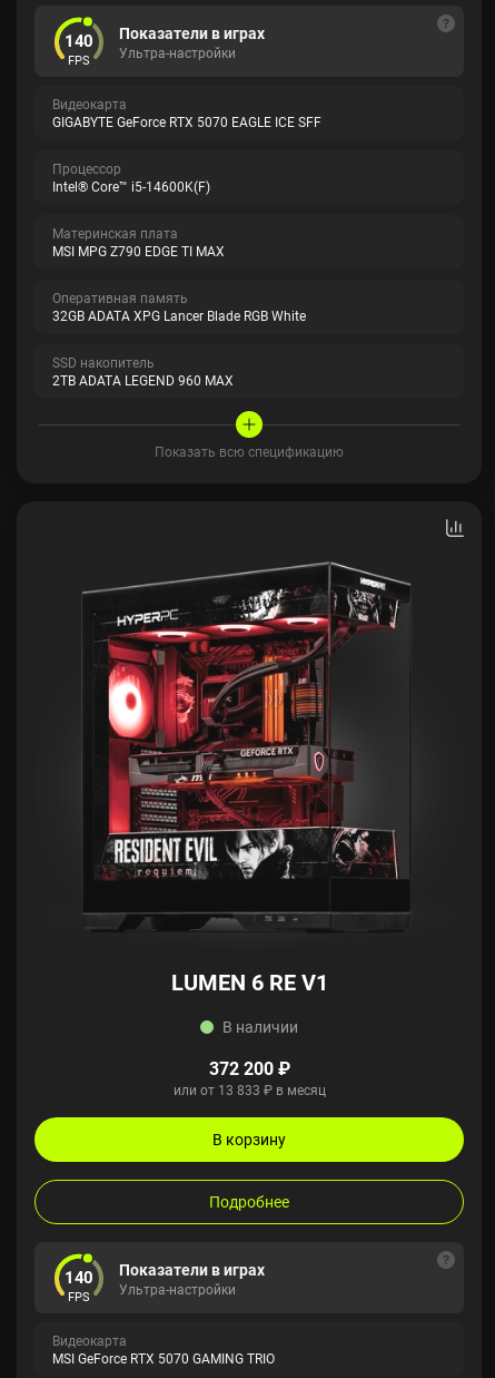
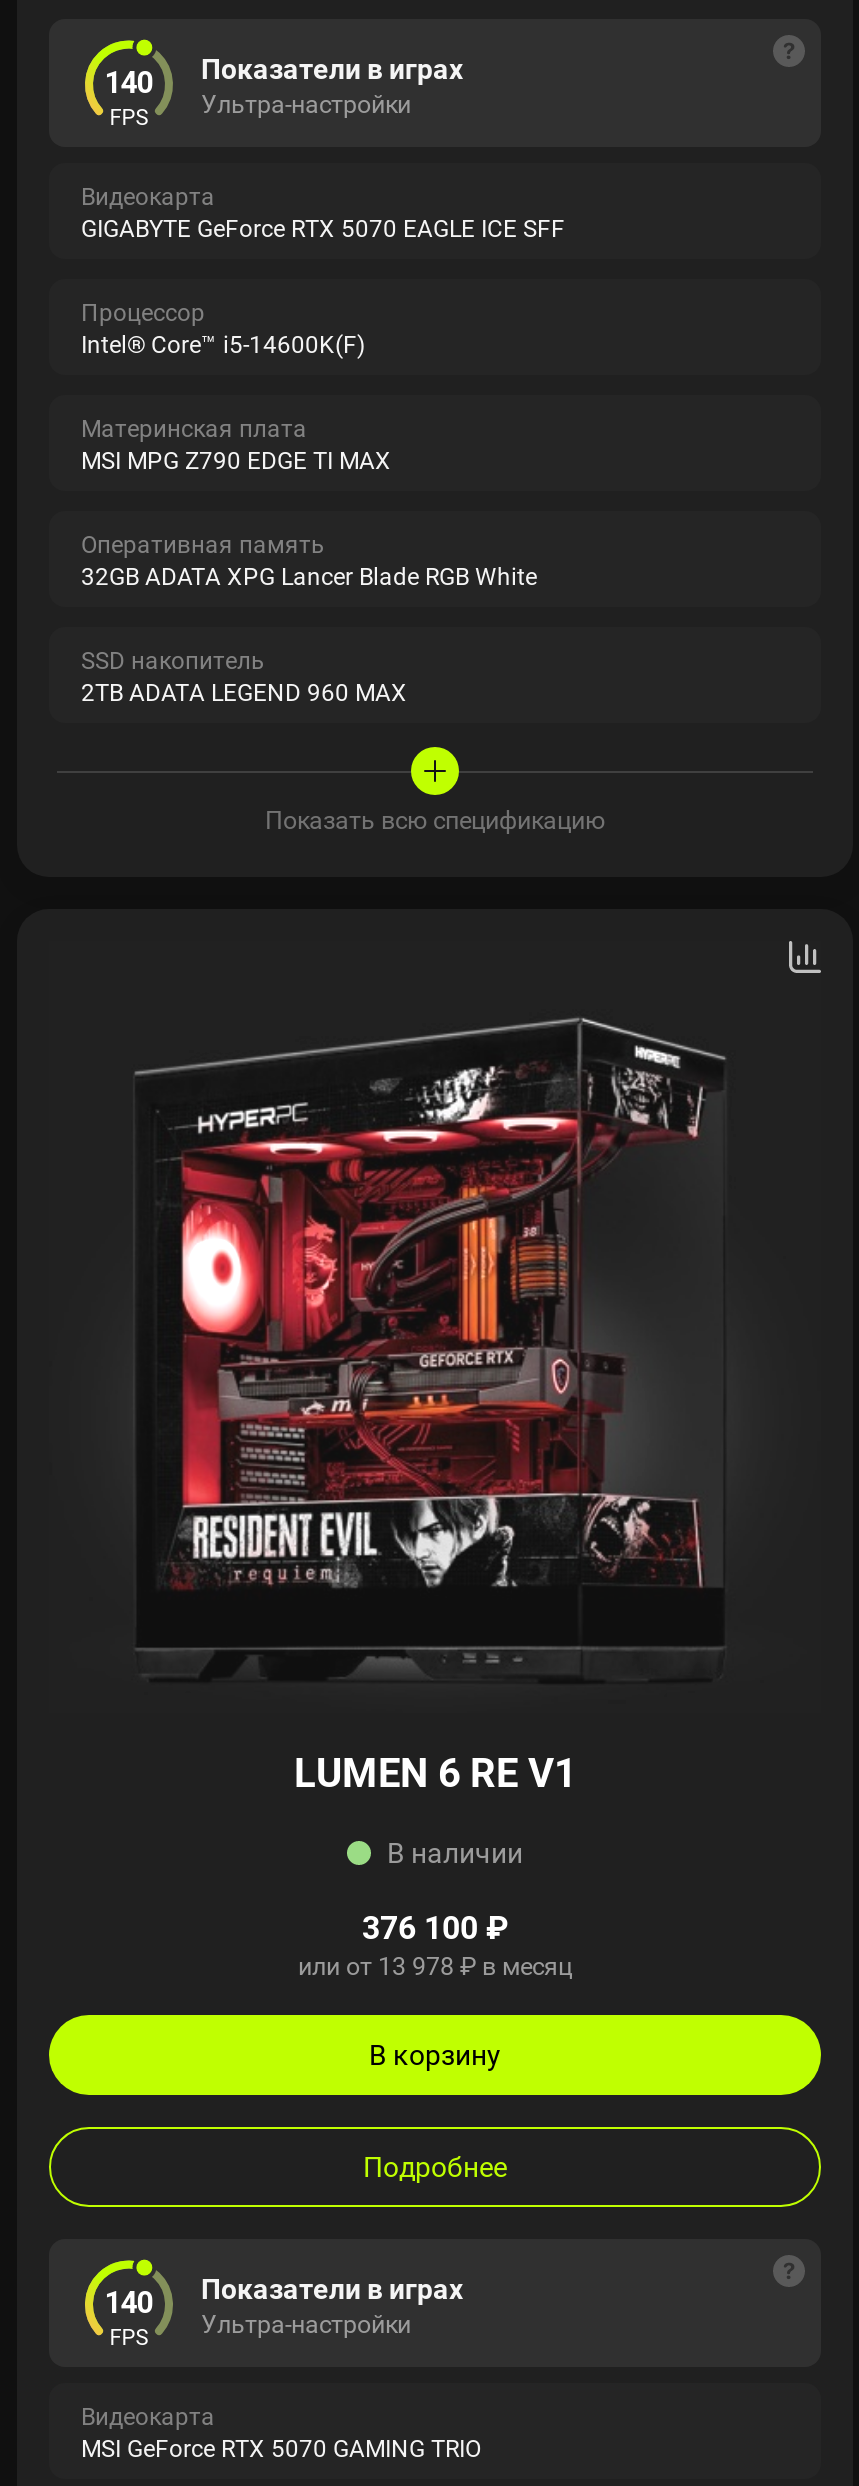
[209,1056,290,1081] 372 200 ₽ -> [362,1905,508,1949] 376 100 ₽
[173,1081,325,1100] или от 13 833 ₽ в месяц -> [298,1949,572,1983] или от 13 978 ₽ в месяц

